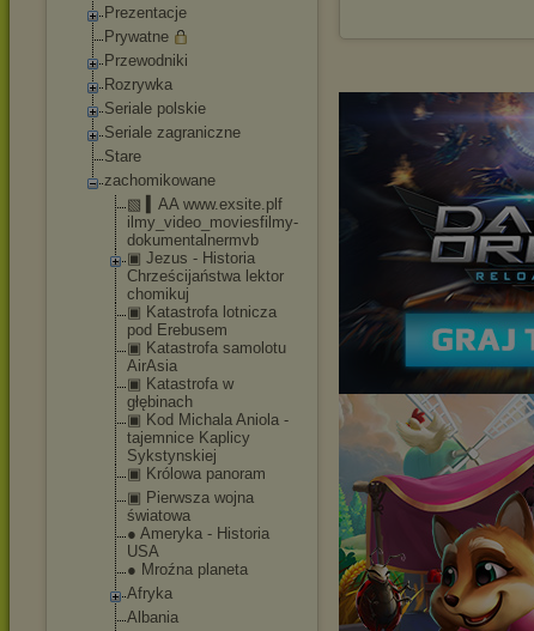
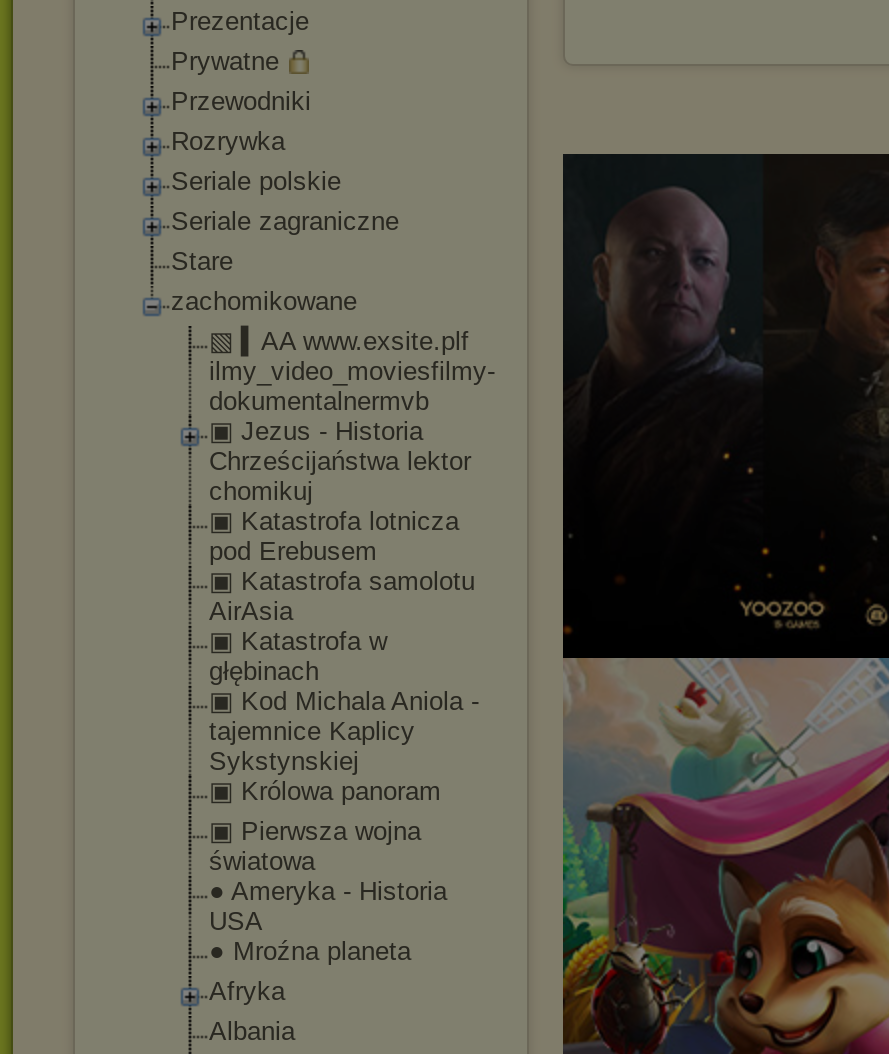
[339,91,530,394] [image] -> [563,154,883,656] [image]

